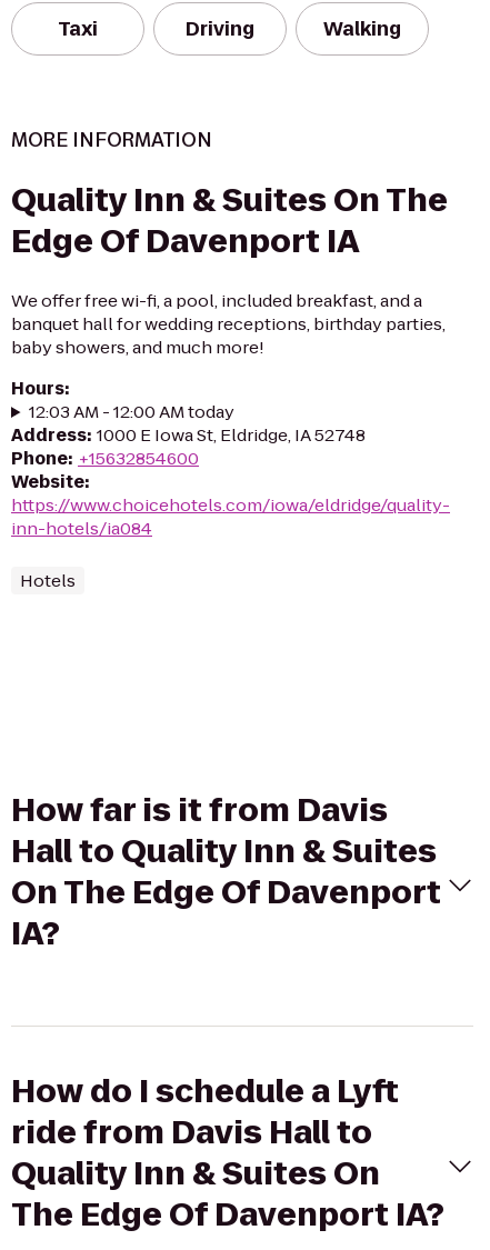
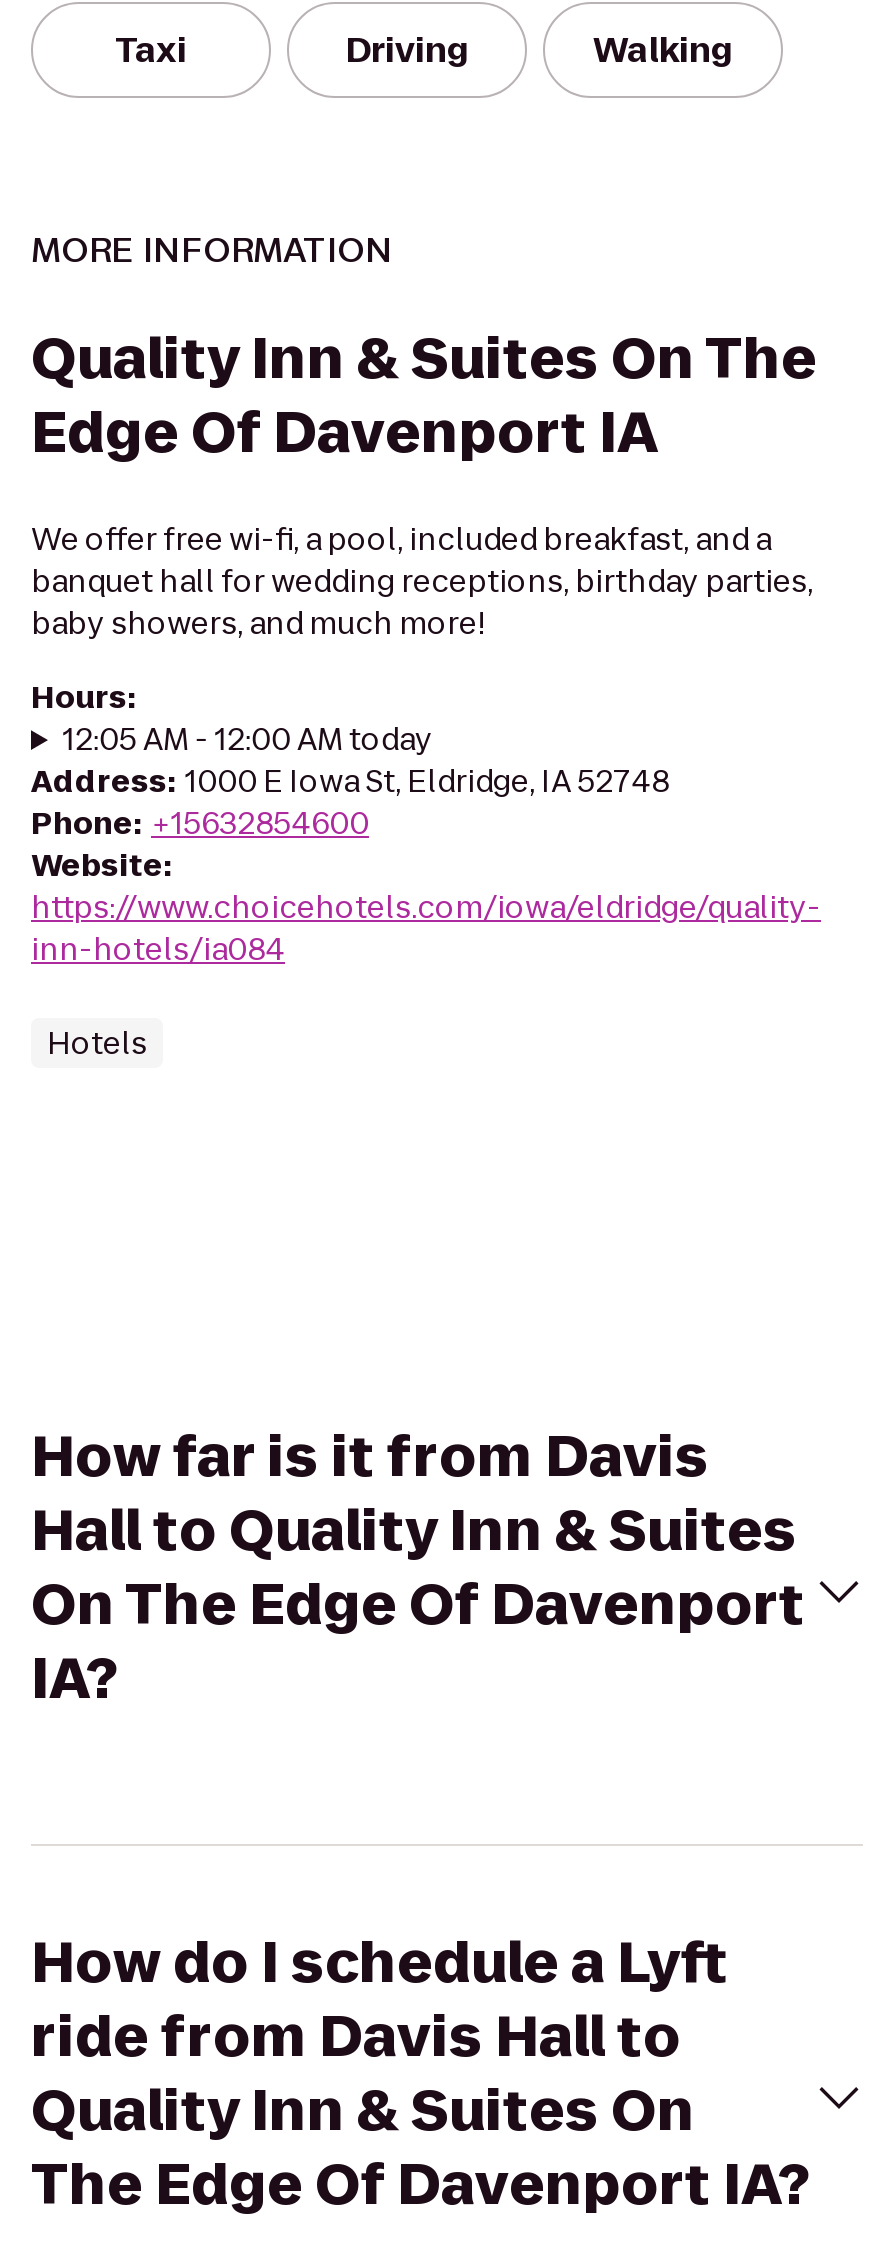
[29,400,234,423] 12:03 AM - 12:00 AM today -> [63,718,433,760] 12:05 AM - 12:00 AM today

